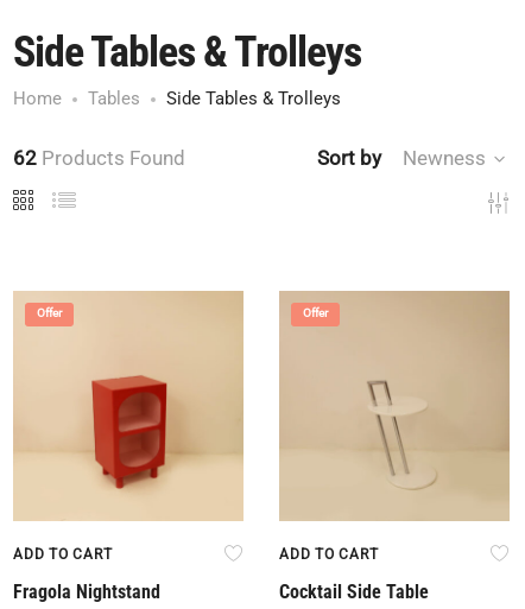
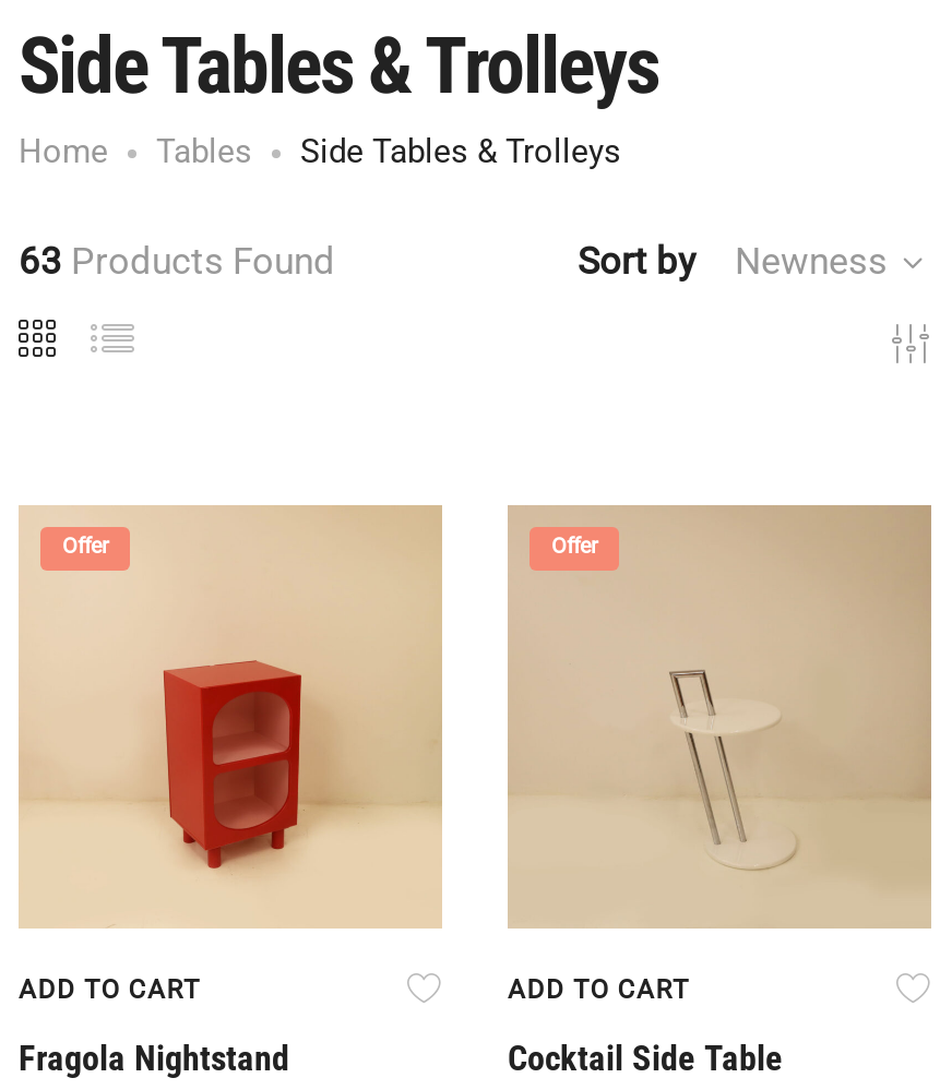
[13,146,185,169] 62 Products Found -> [19,238,335,282] 63 Products Found

